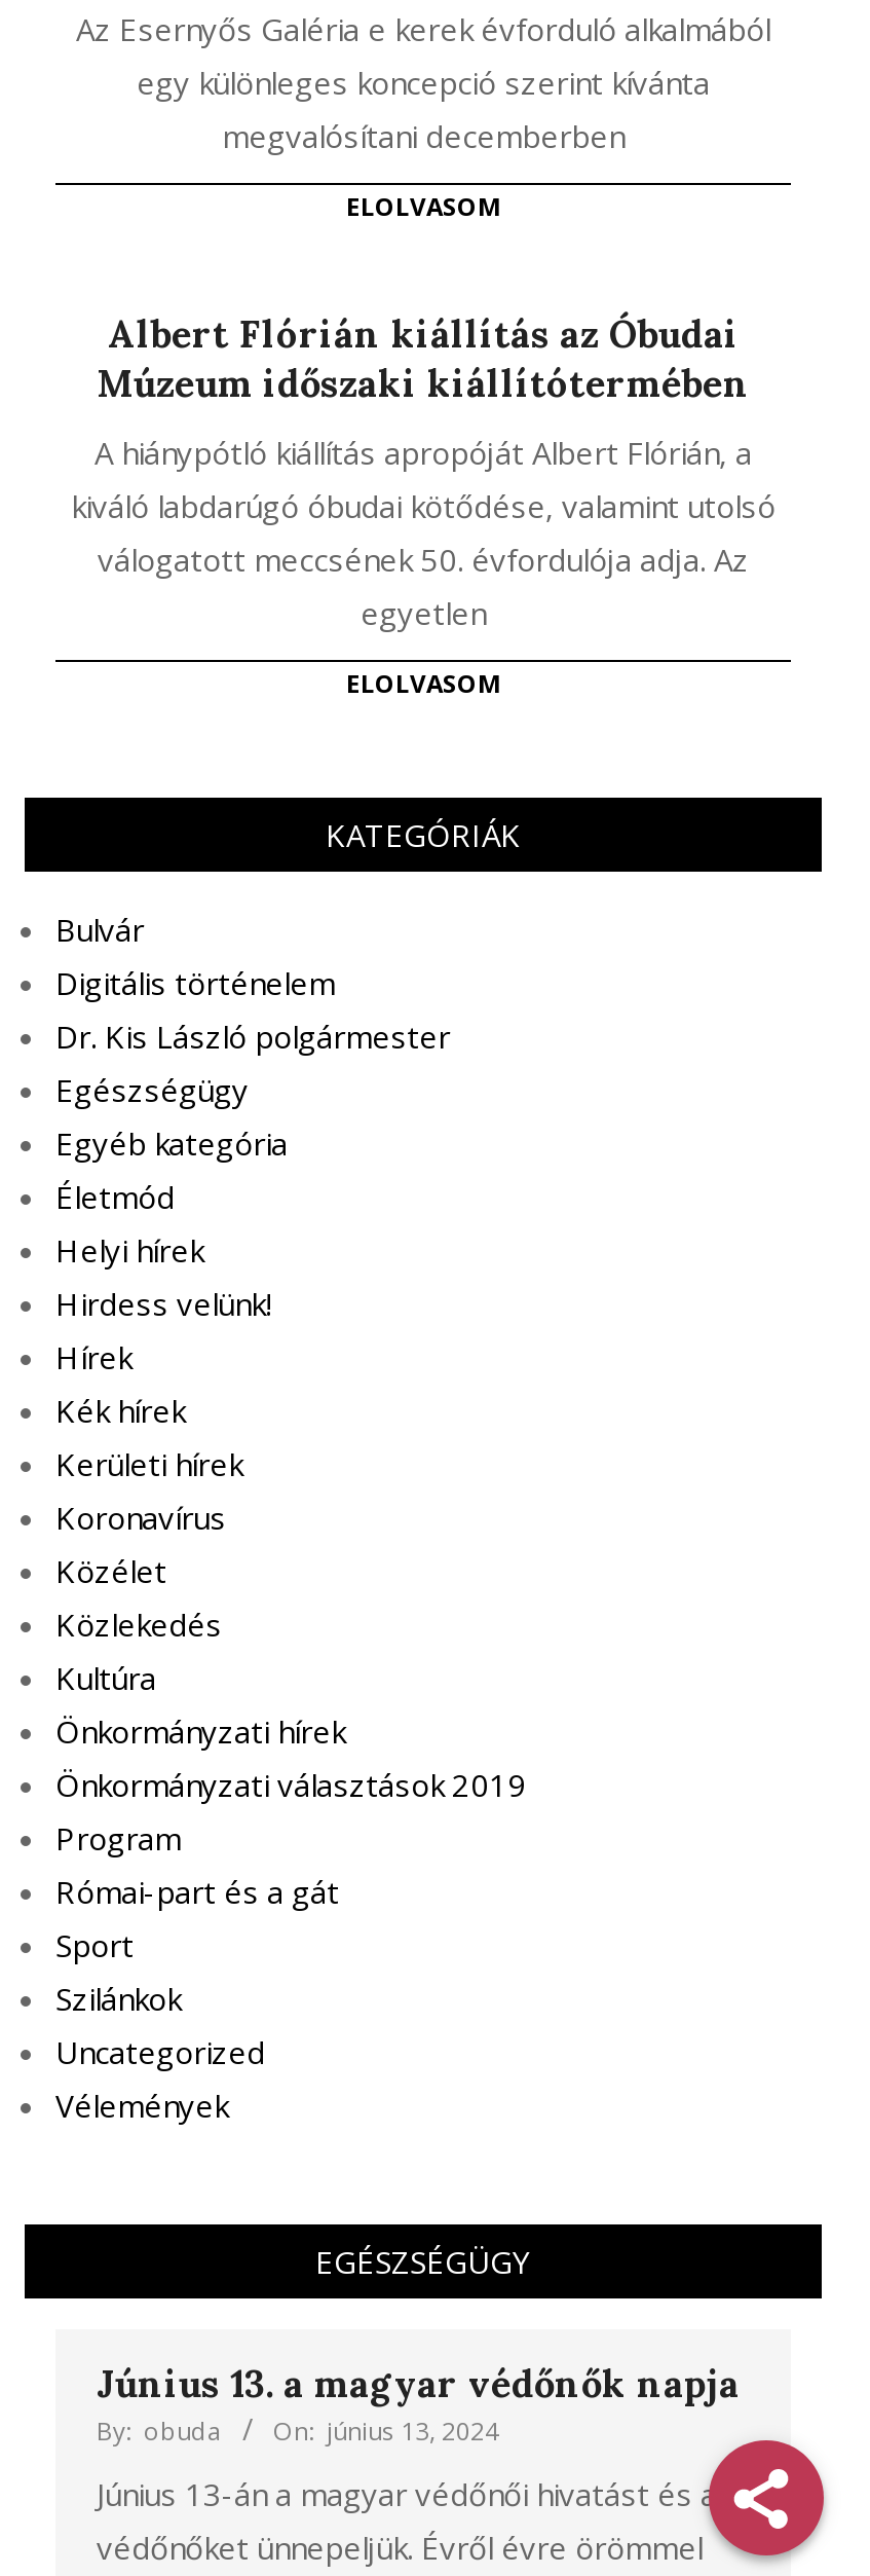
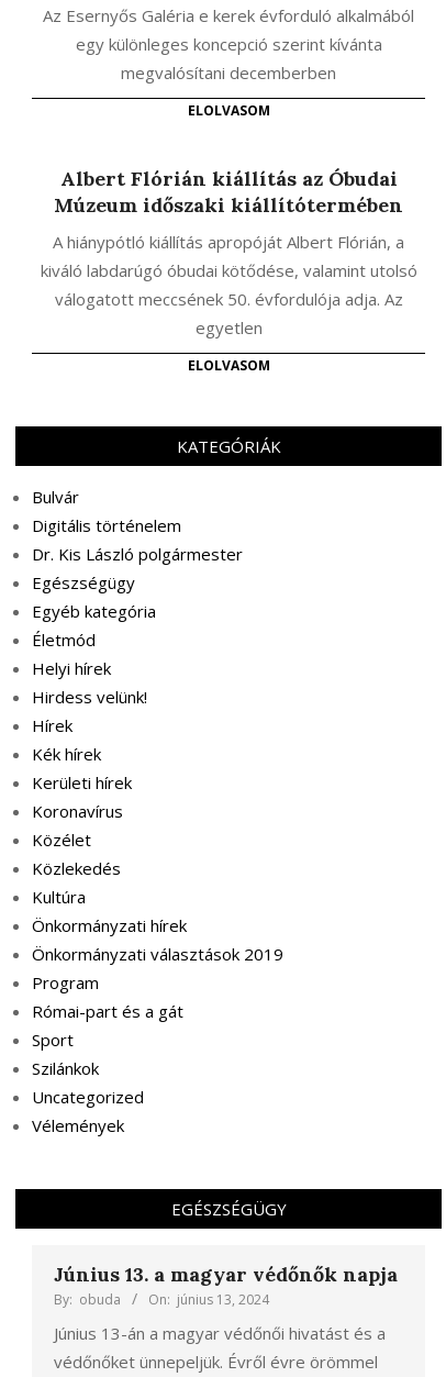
[709,2438,828,2564] [image] -> none

